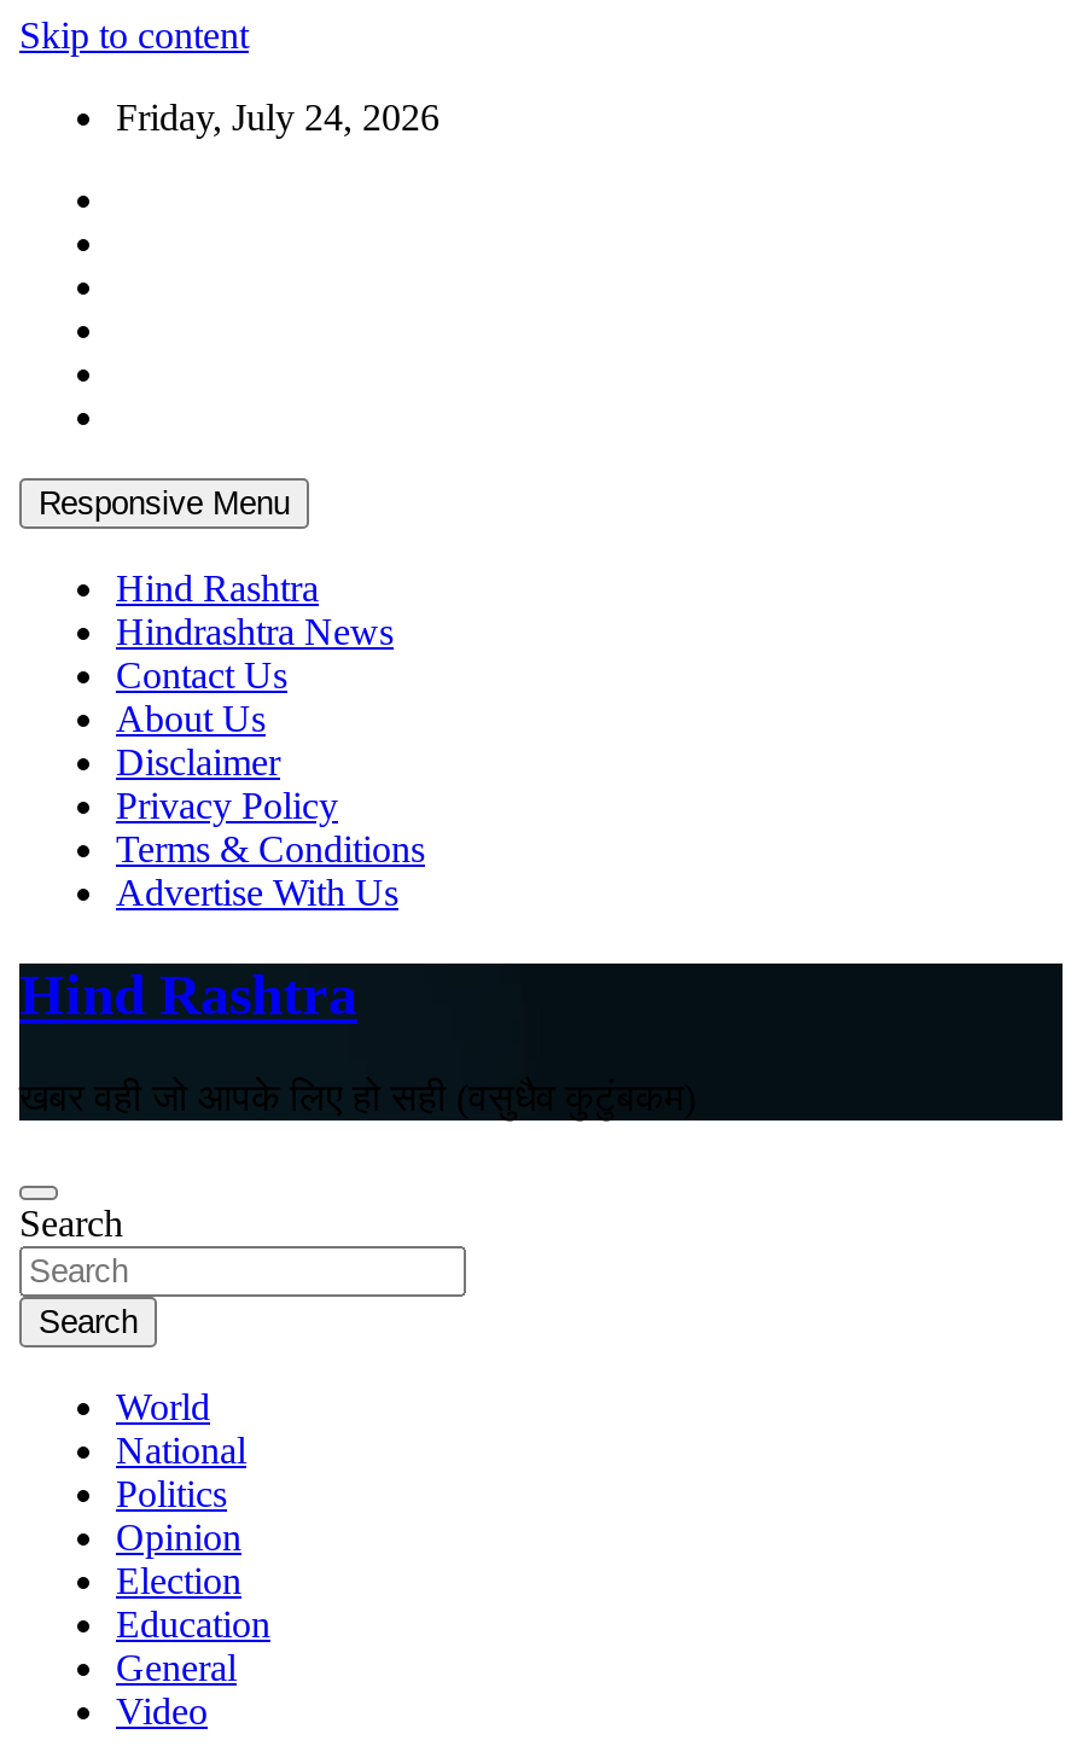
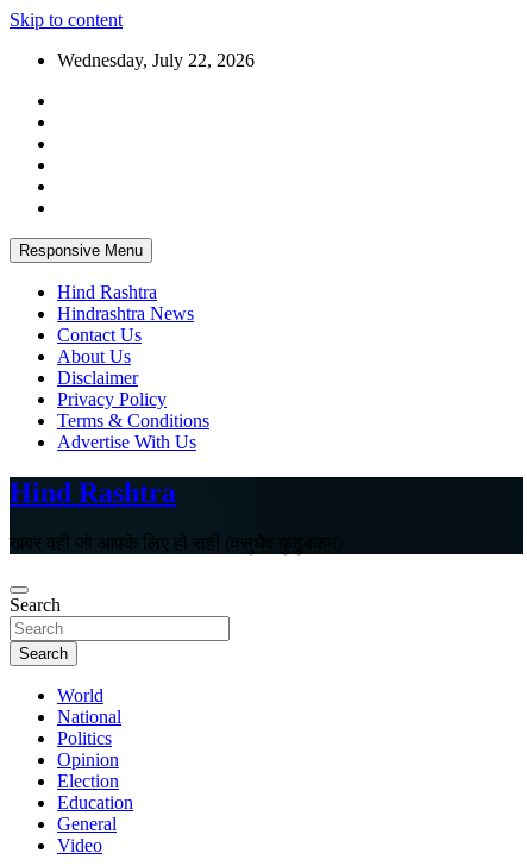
[116,97,439,138] Friday, July 24, 2026 -> [57,50,255,70] Wednesday, July 22, 2026

